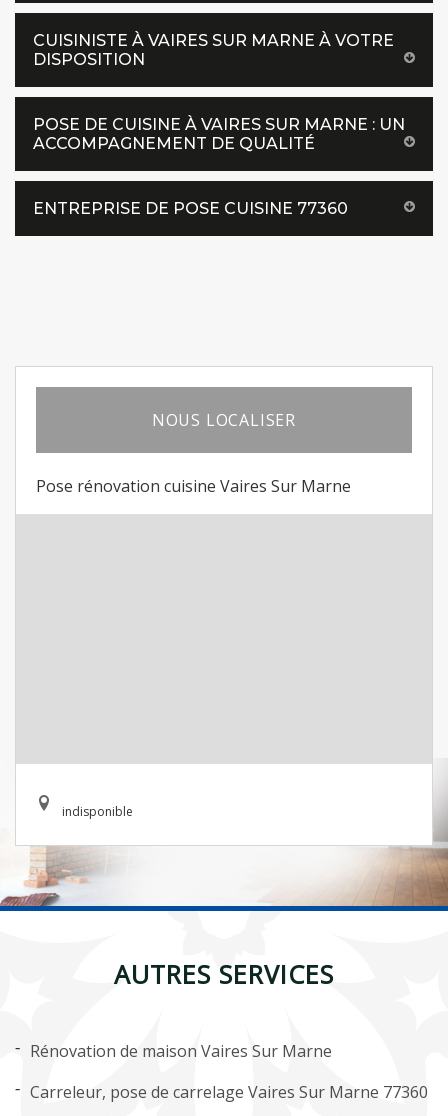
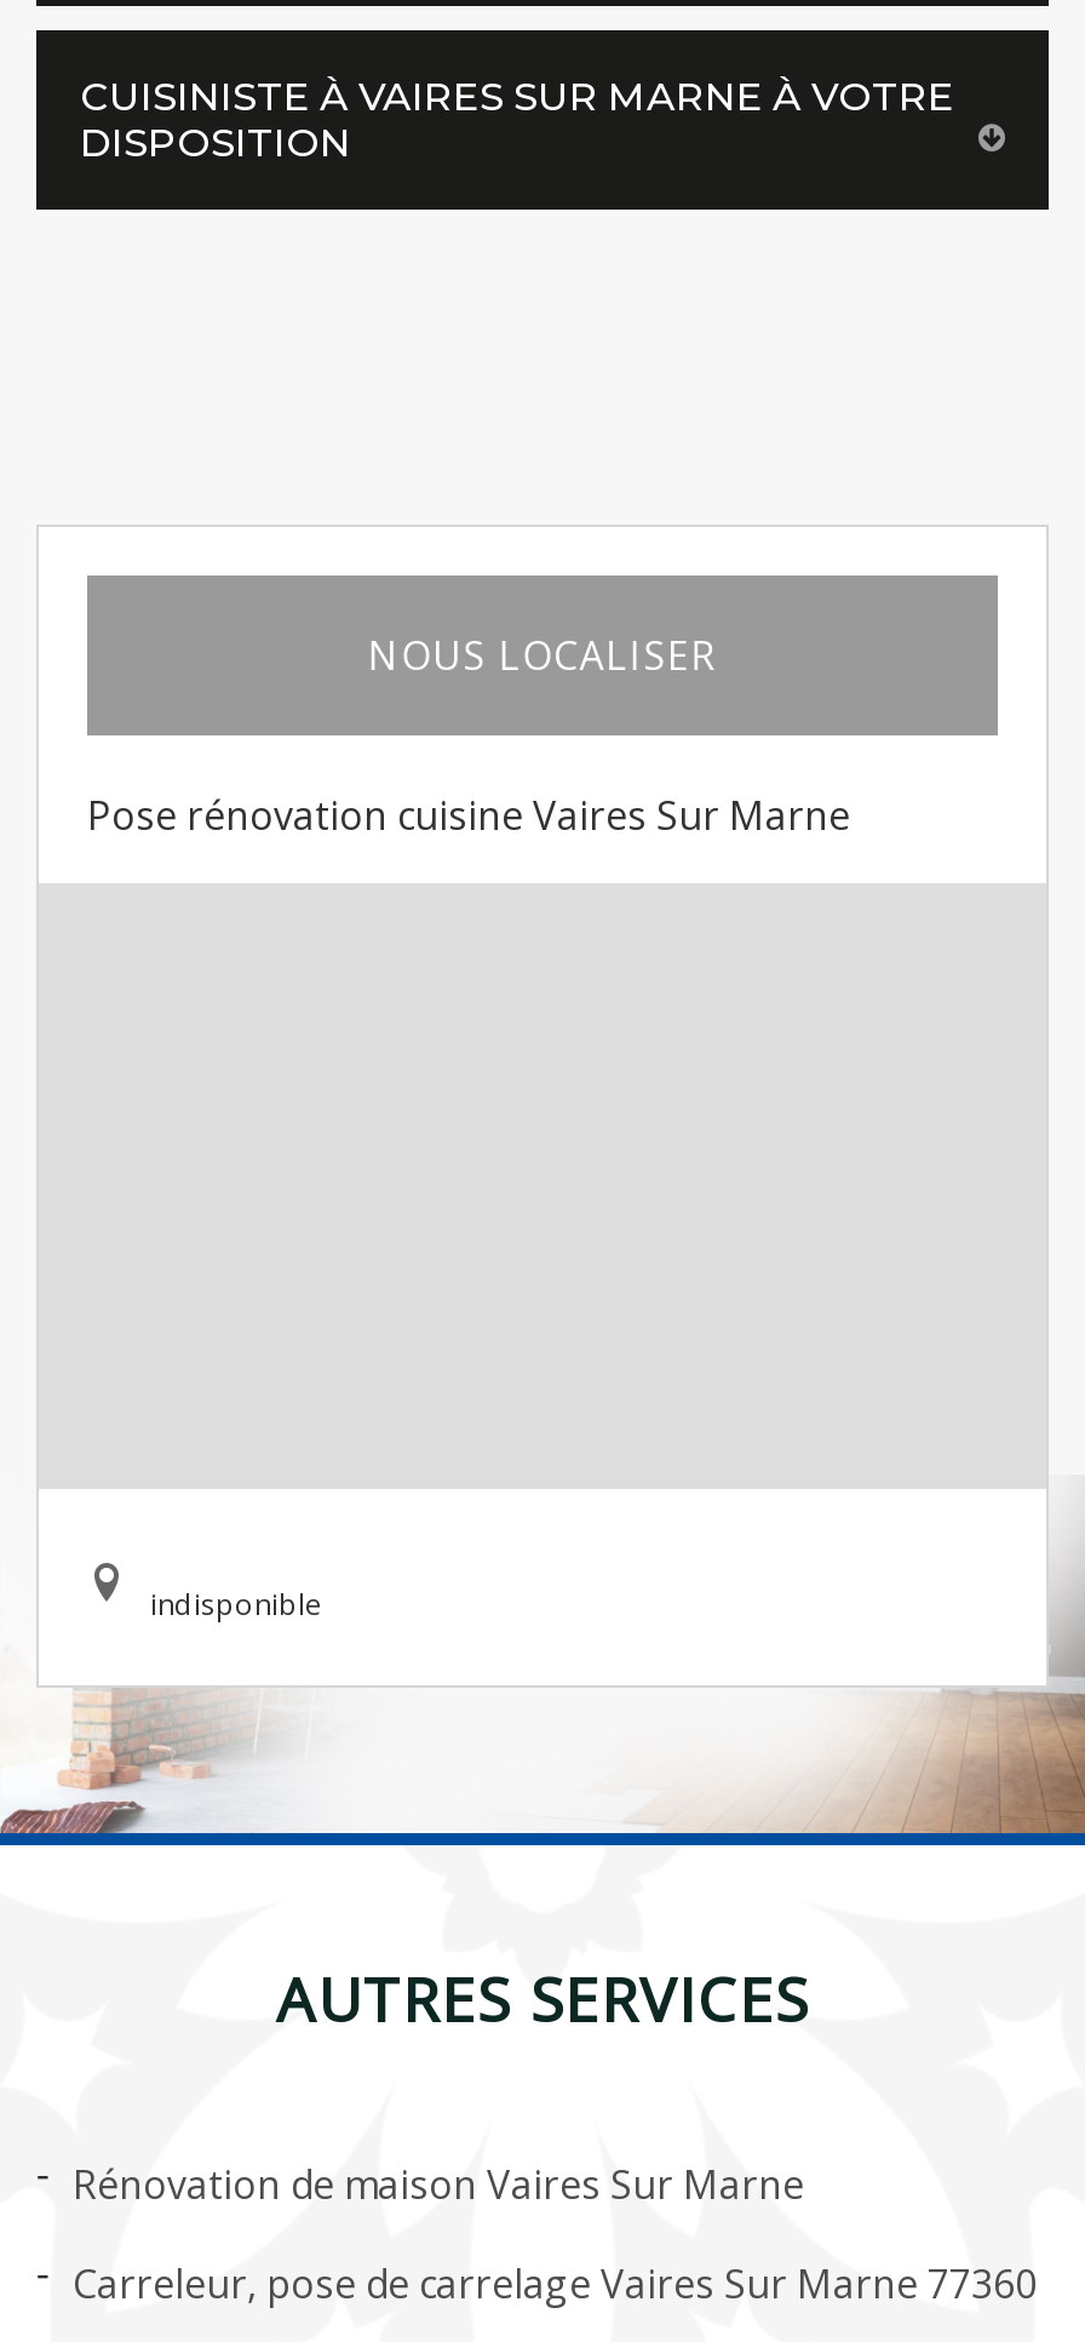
[33,115,405,218] POSE DE CUISINE À VAIRES SUR MARNE : UN | ACCOMPAGNEMENT DE QUALITÉ | ENTREPRISE DE POSE CUISINE 77360 -> none

